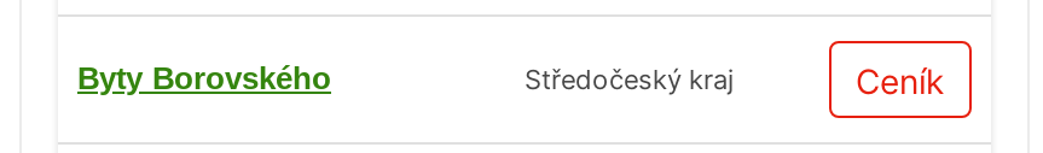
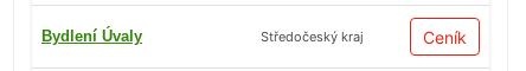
[77,61,331,97] Byty Borovského -> [41,27,142,45] Bydlení Úvaly

